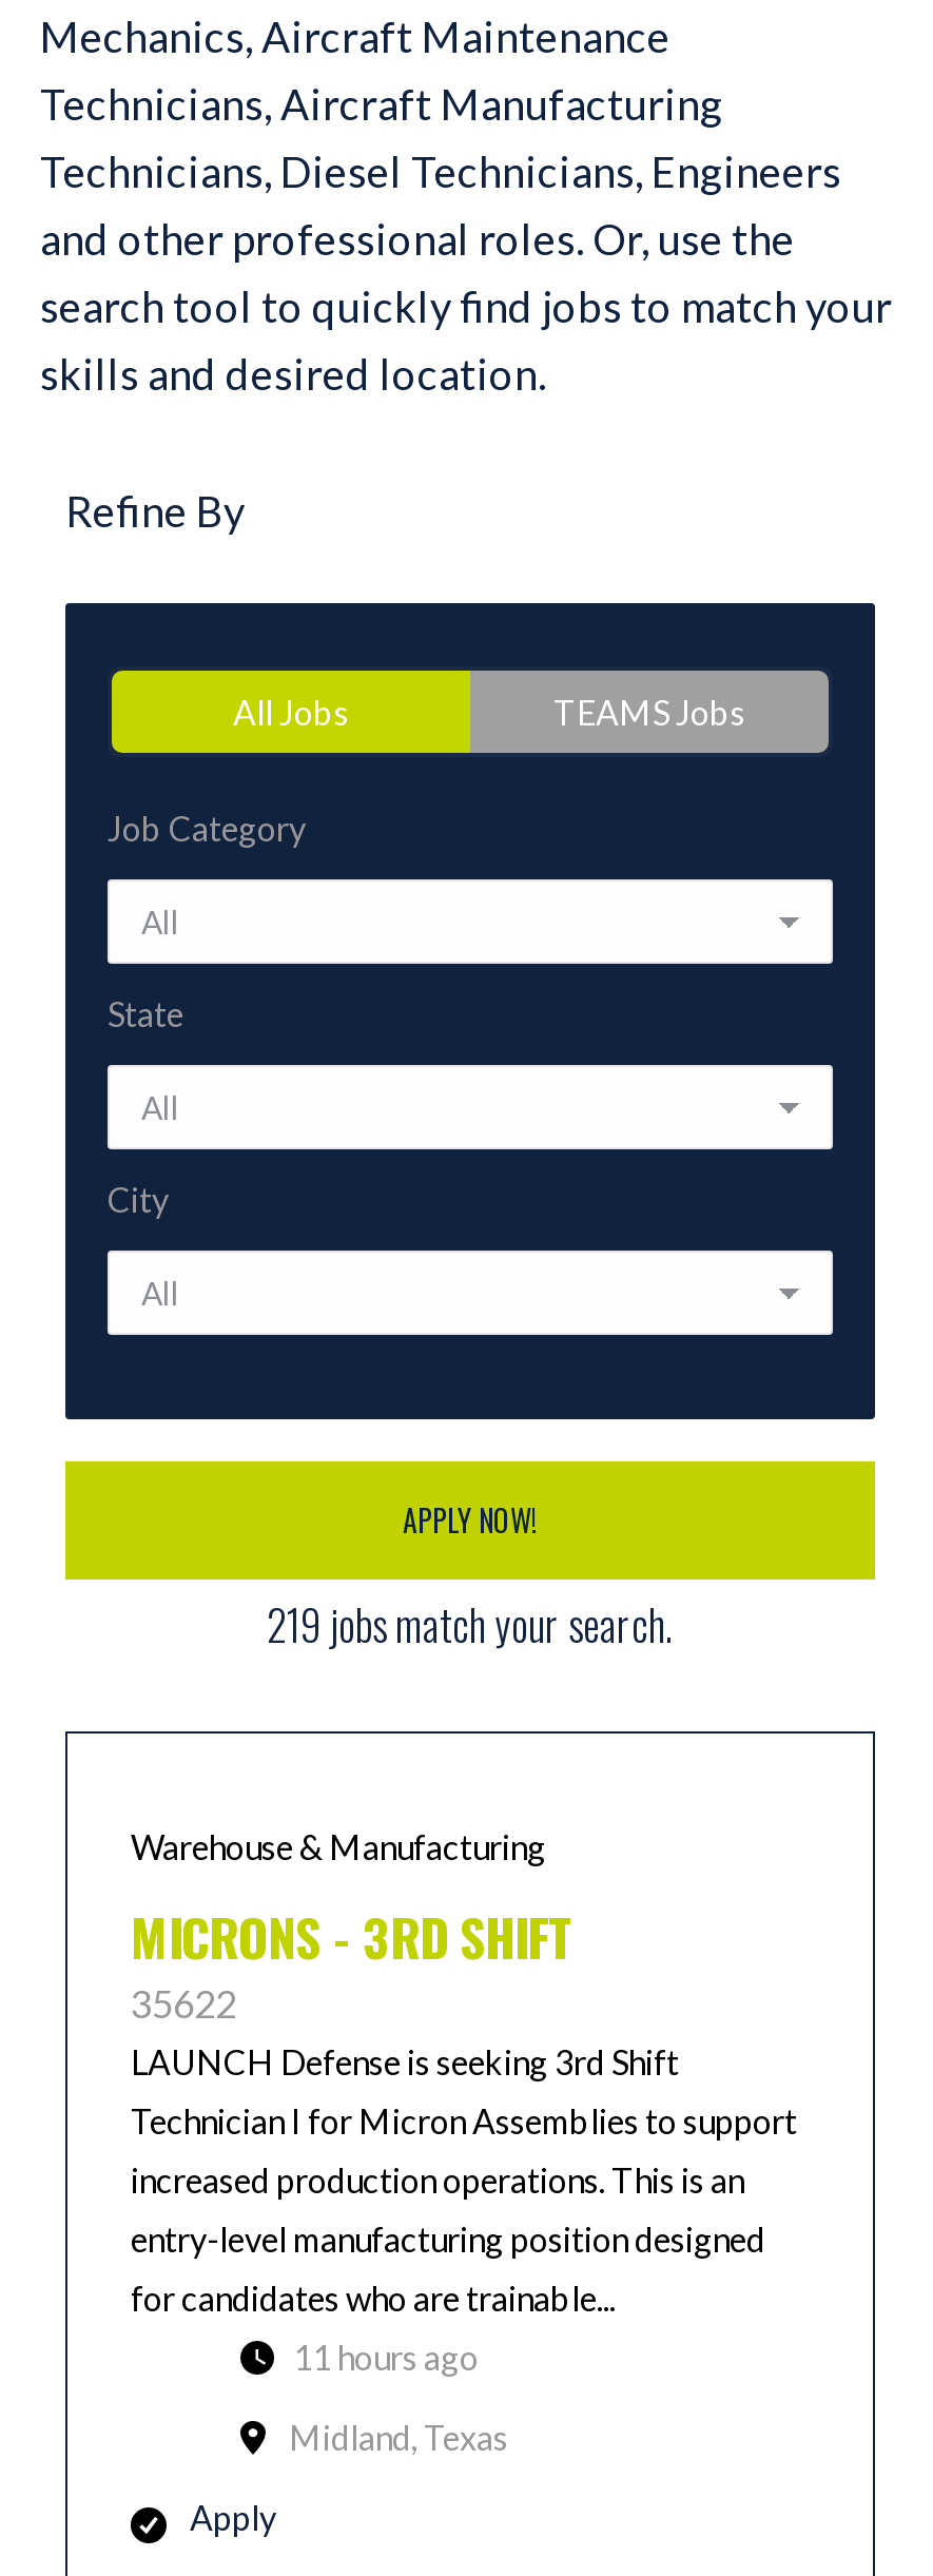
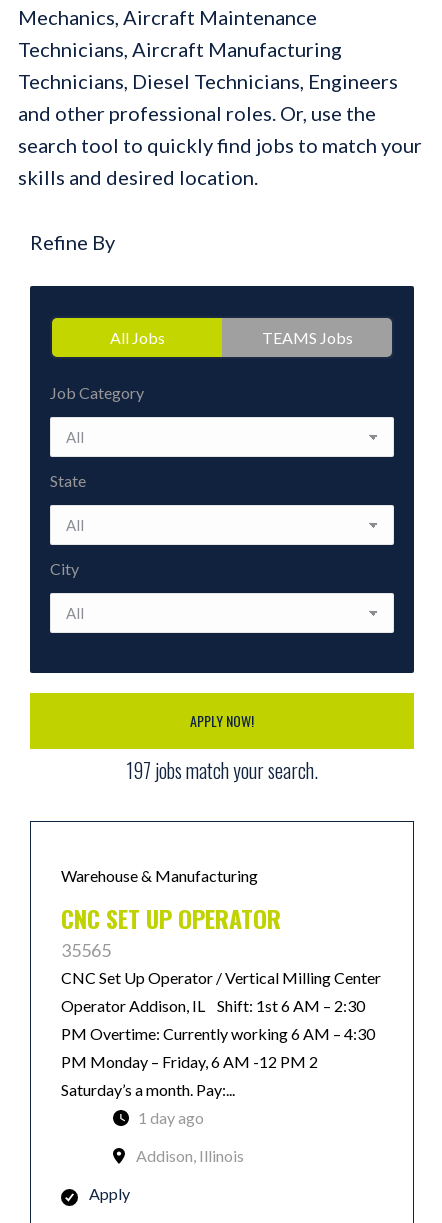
[267,1592,674,1655] 219 jobs match your search. -> [126,755,318,785] 197 jobs match your search.
[131,1898,679,2081] MICRONS - 3RD SHIFT | 35622 | LAUNCH Defense is seeking 3rd Shift -> [61,900,381,987] CNC SET UP OPERATOR | 35565 | CNC Set Up Operator / Vertical Milling Center
[131,2100,797,2141] Technician I for Micron Assemblies to support -> [61,996,365,1015] Operator Addison, IL Shift: 1st 6 AM – 2:30
[131,2159,744,2200] increased production operations. This is an -> [61,1024,375,1043] PM Overtime: Currently working 6 AM – 4:30
[131,2219,765,2259] entry-level manufacturing position designed -> [61,1052,318,1071] PM Monday – Friday, 6 AM -12 PM 2
[131,2278,616,2318] for candidates who are trainable... -> [61,1080,235,1099] Saturday’s a month. Pay:...
[293,2337,479,2377] 11 hours ago -> [138,1108,204,1127] 1 day ago
[289,2417,508,2457] Midland, Texas -> [136,1146,244,1165] Addison, Illinois

